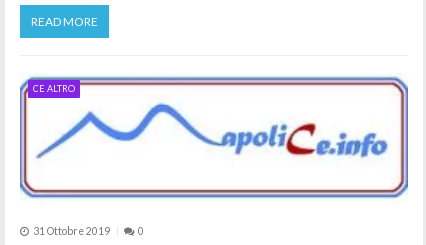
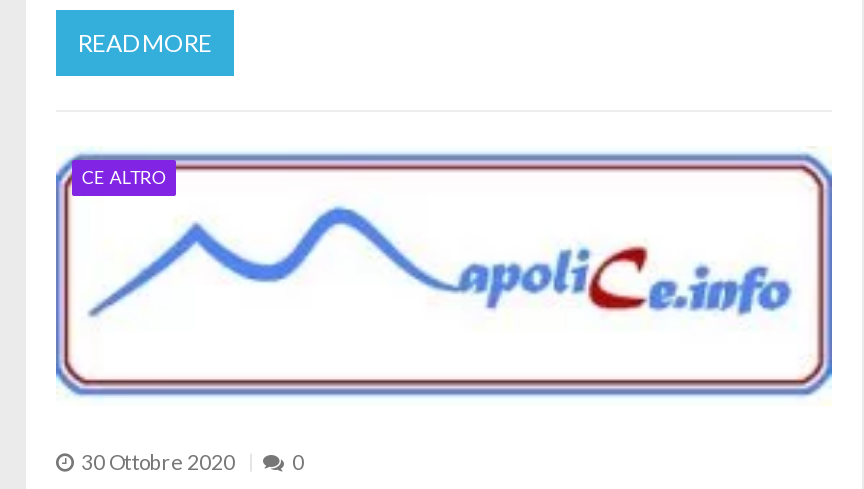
[32,225,109,237] 31 Ottobre 2019 -> [81,451,235,475] 30 Ottobre 2020

